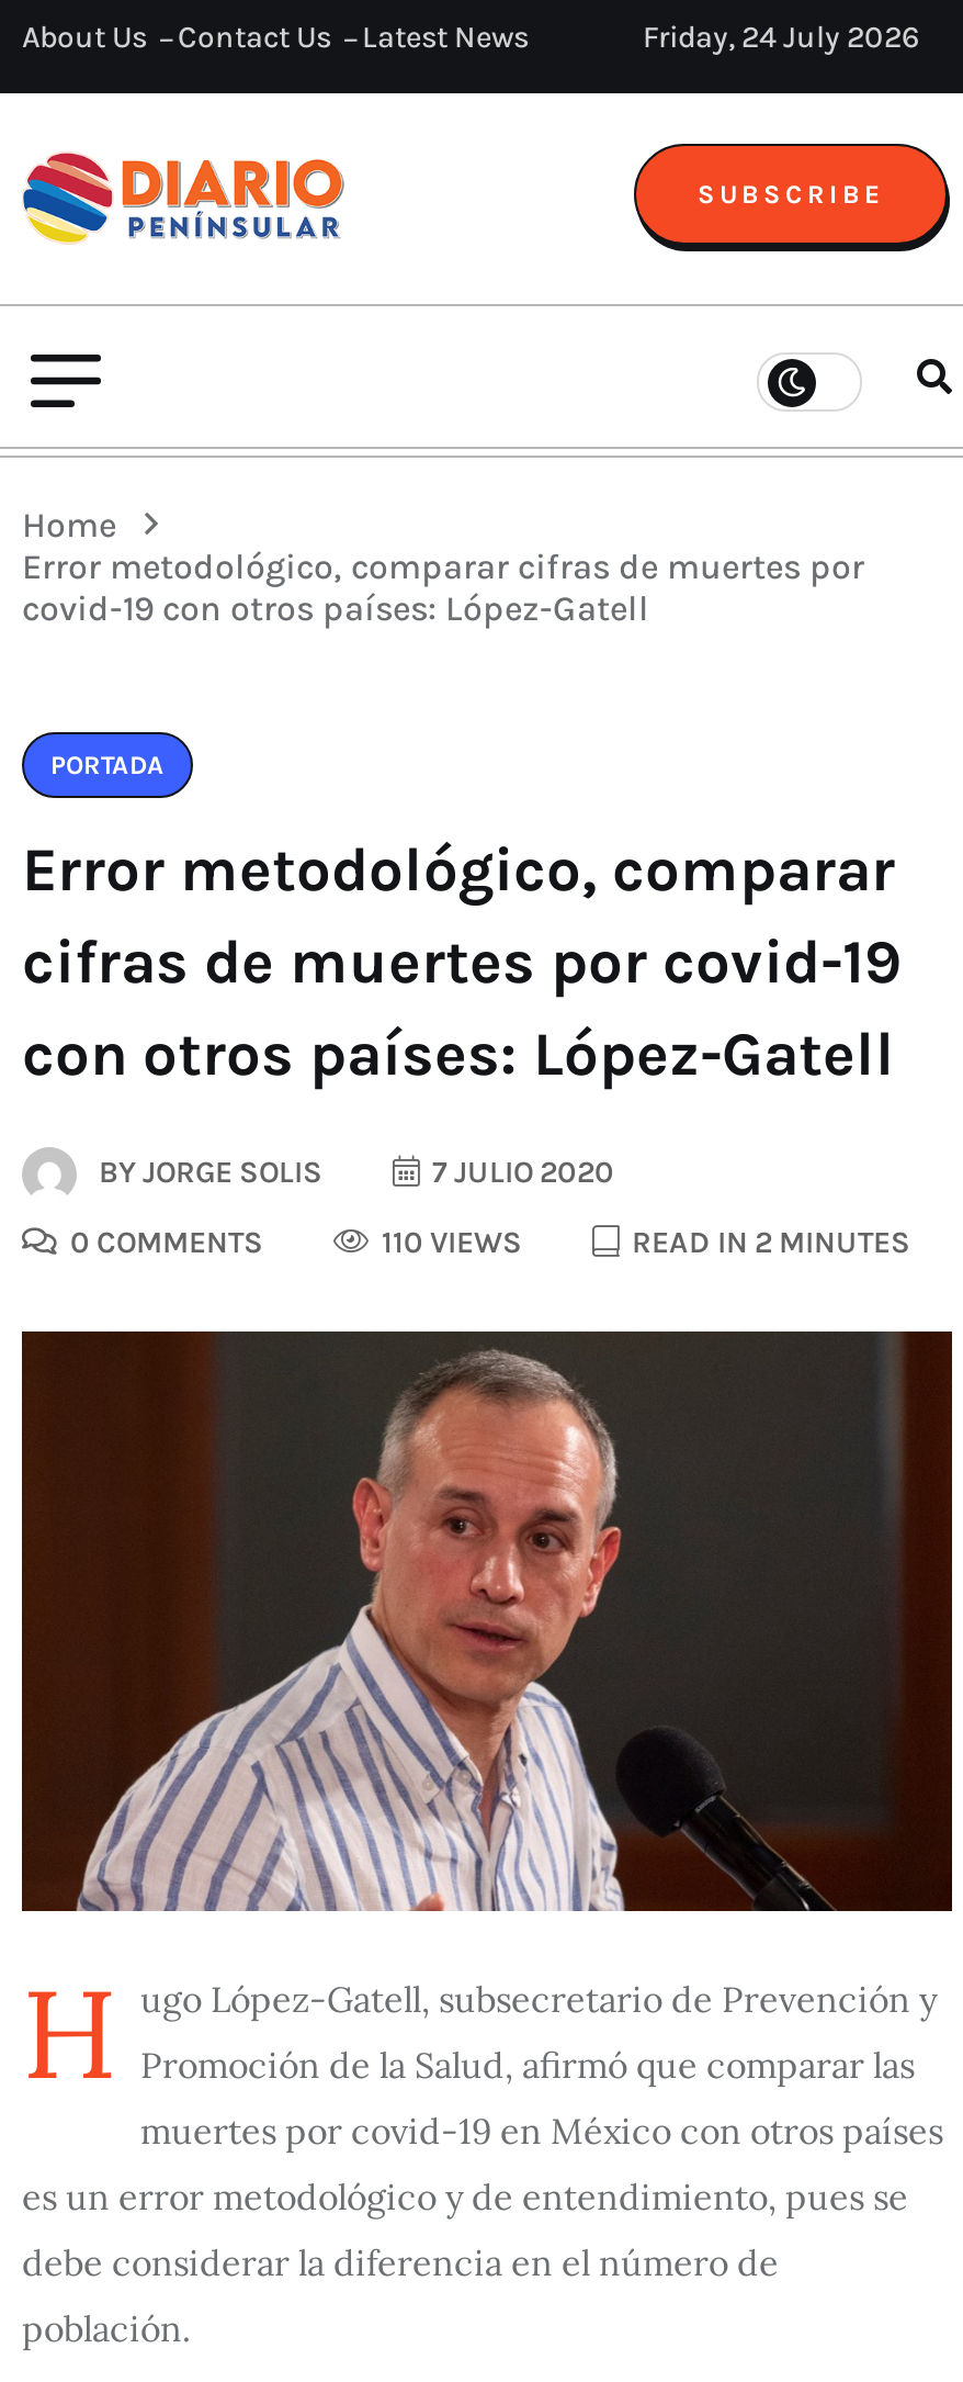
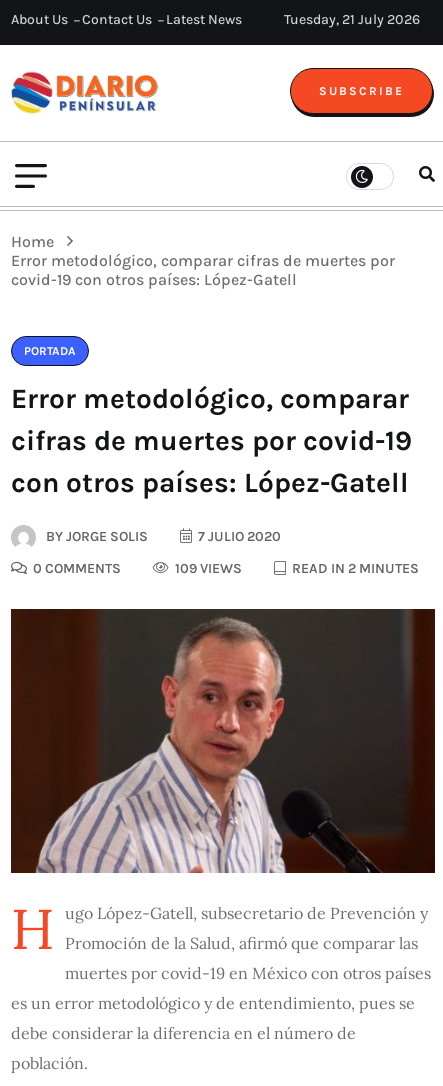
[643,19,919,56] Friday, 24 July 2026 -> [284,11,420,28] Tuesday, 21 July 2026
[375,1224,522,1261] 110 VIEWS -> [172,560,242,577] 109 VIEWS

